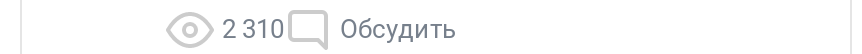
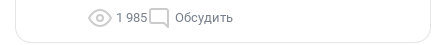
[222,14,456,44] 2 310 Обсудить -> [116,10,233,25] 1 985 Обсудить

